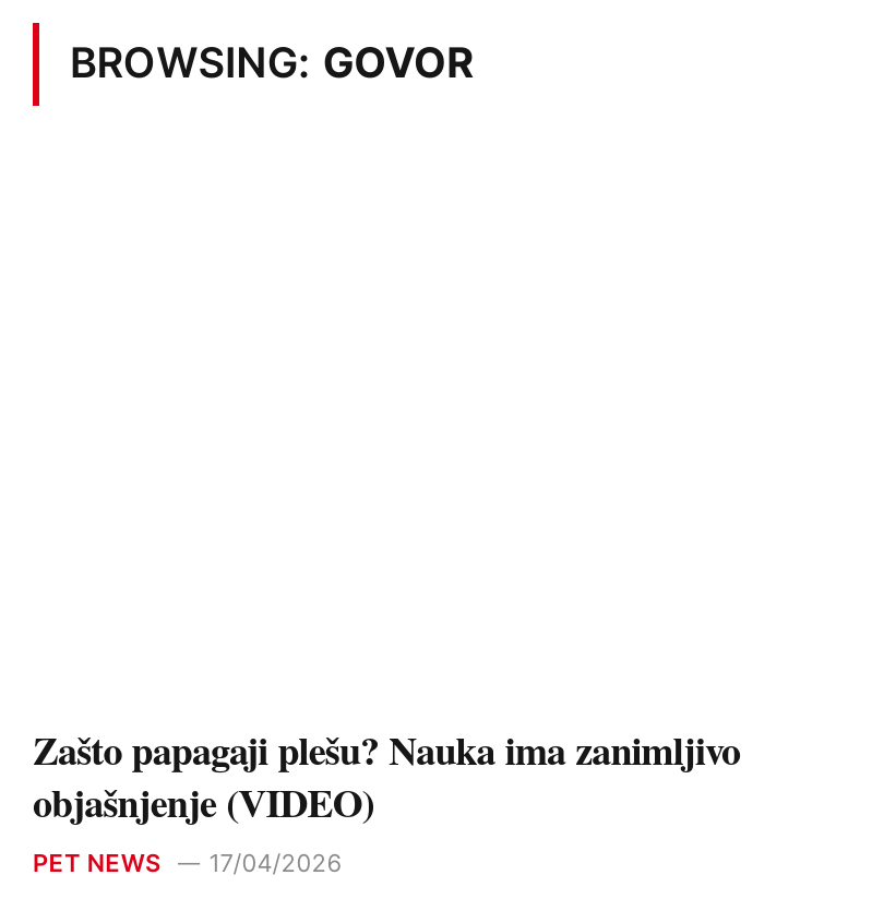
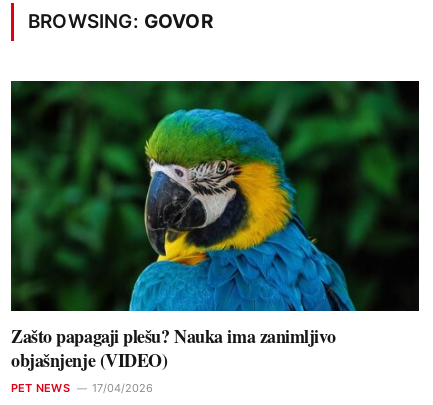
none -> [10,80,420,312] [image]

